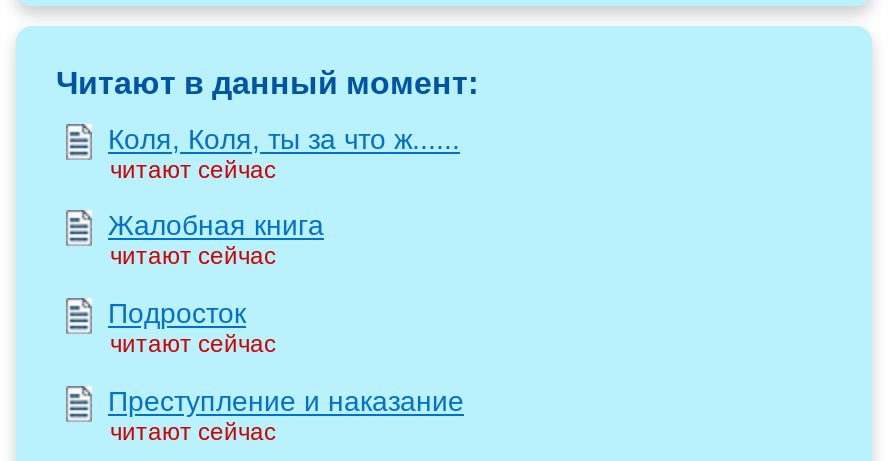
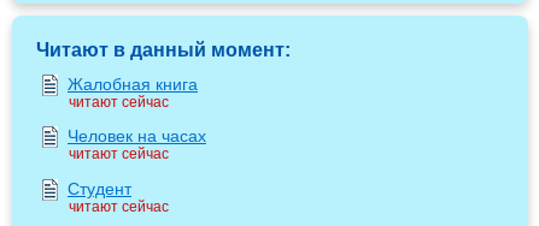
[98,123,460,183] Коля, Коля, ты за что ж...... | читают сейчас -> none
[108,297,246,329] Подросток -> [68,126,206,145] Человек на часах
[108,384,464,416] Преступление и наказание -> [68,179,131,198] Студент

